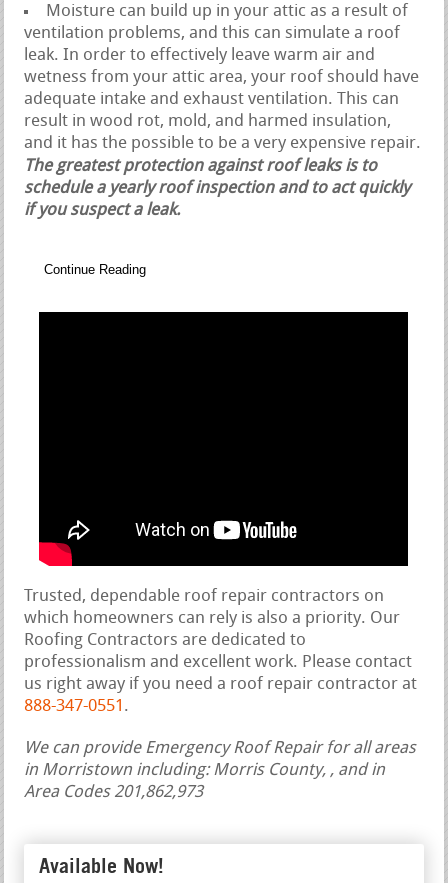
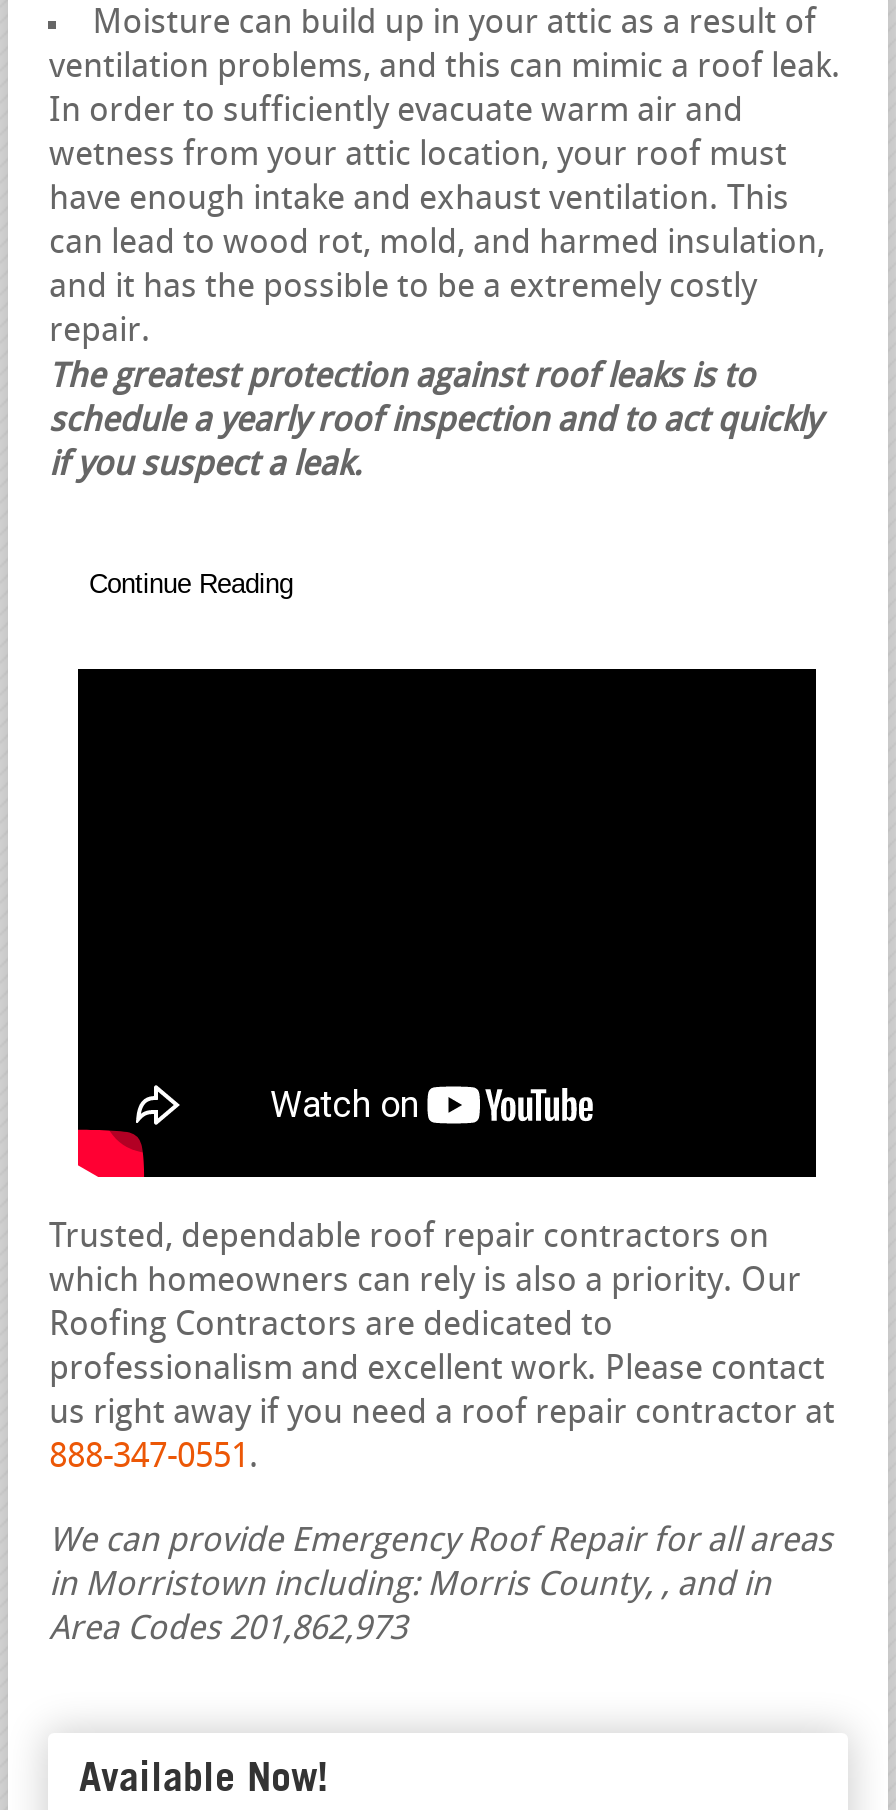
[24,25,421,152] ventilation problems, and this can simulate a roof | leak. In order to effectively leave warm air and | wetness from your attic area, your roof should have | adequate intake and exhaust ventilation. This can | result in wood rot, mold, and harmed insulation, | and it has the possible to be a very expensive repair. -> [49,50,841,348] ventilation problems, and this can mimic a roof leak. | In order to sufficiently evacuate warm air and | wetness from your attic location, your roof must | have enough intake and exhaust ventilation. This | can lead to wood rot, mold, and harmed insulation, | and it has the possible to be a extremely costly | repair.

